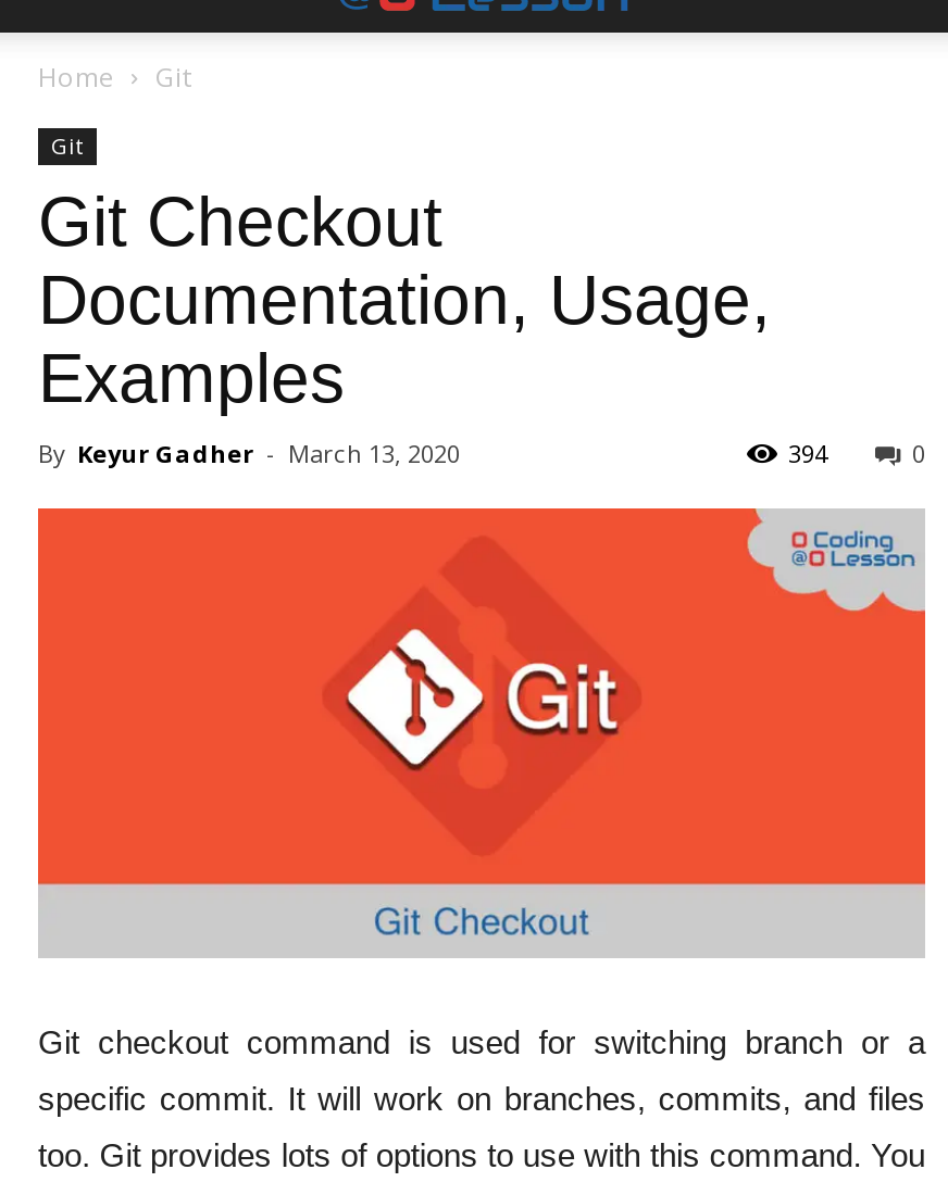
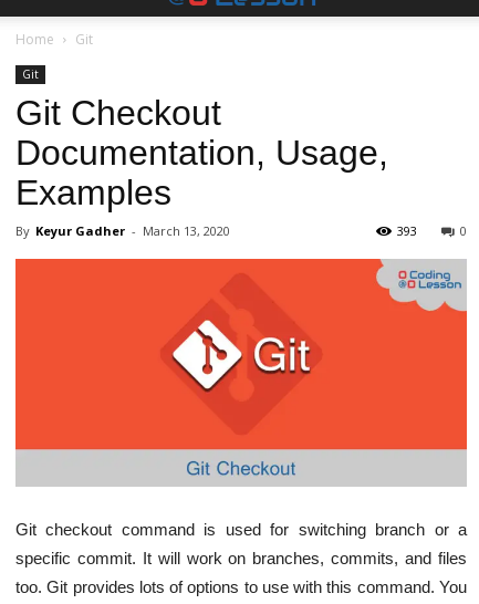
[788,437,827,469] 394 -> [397,222,417,239] 393

